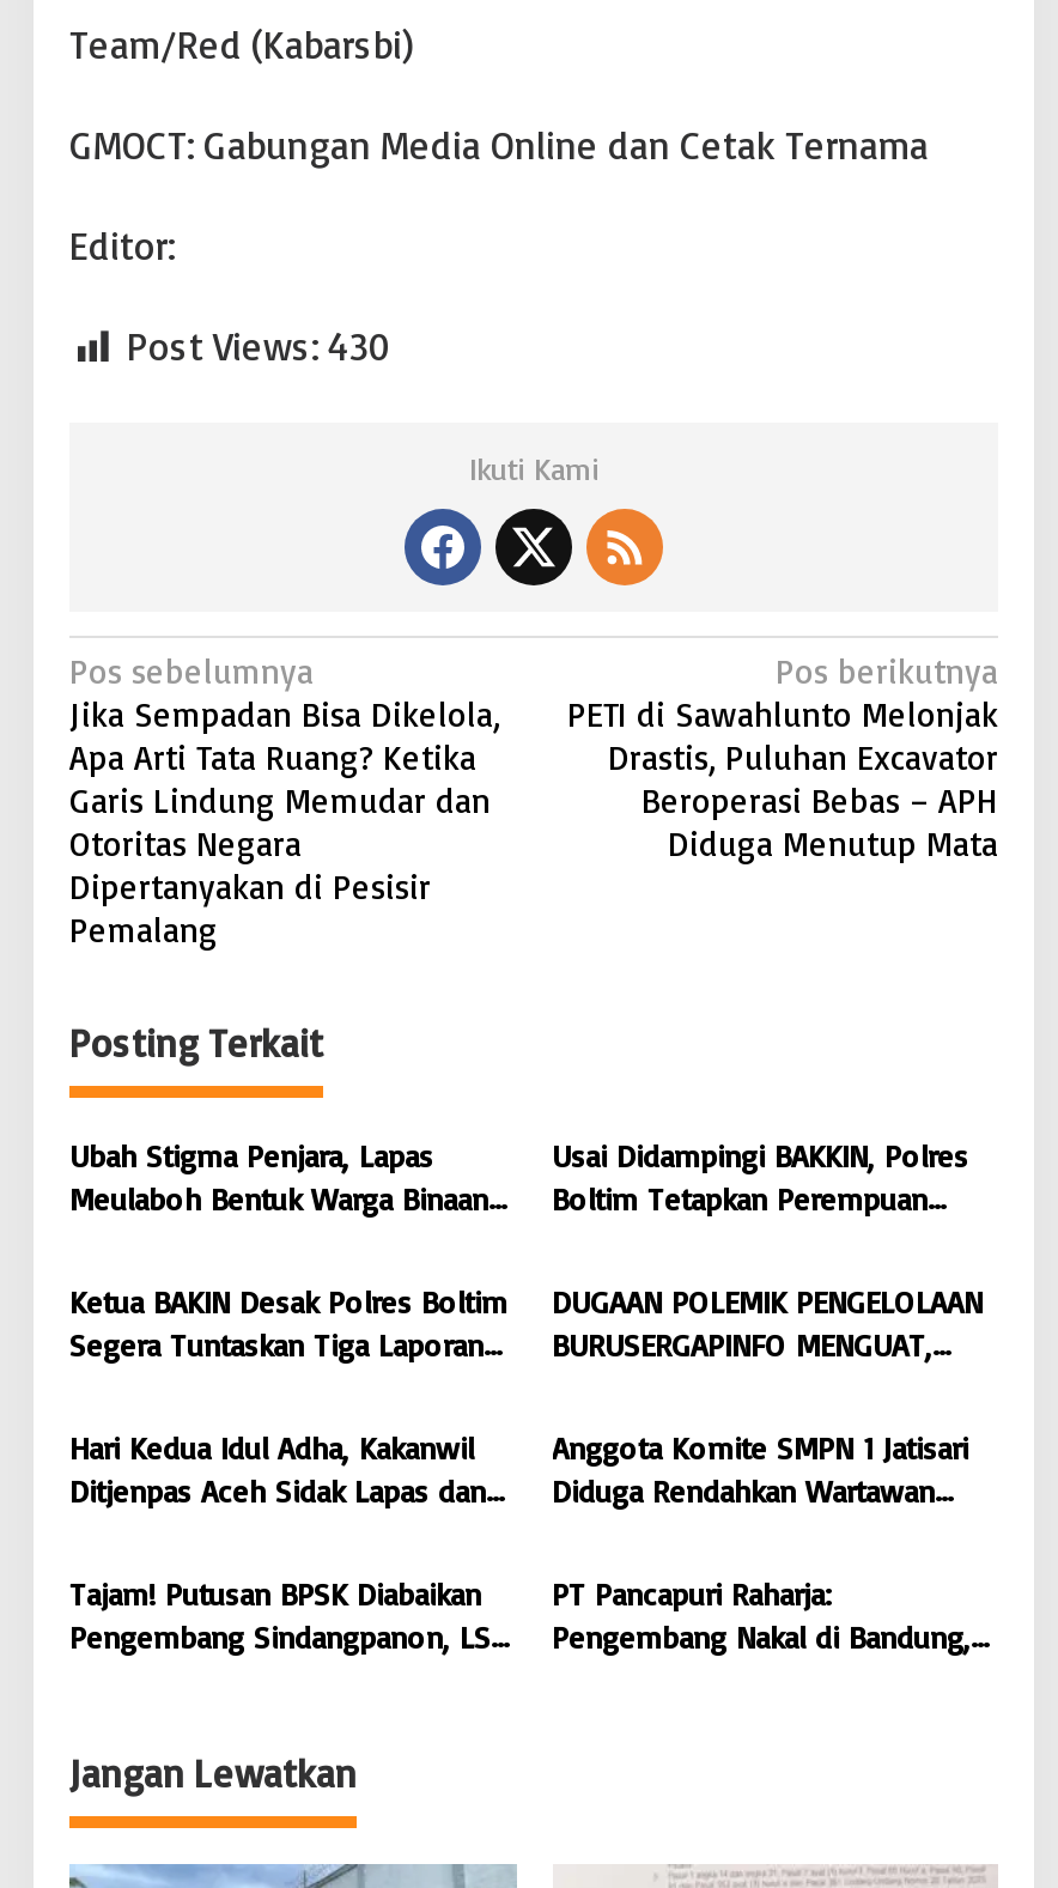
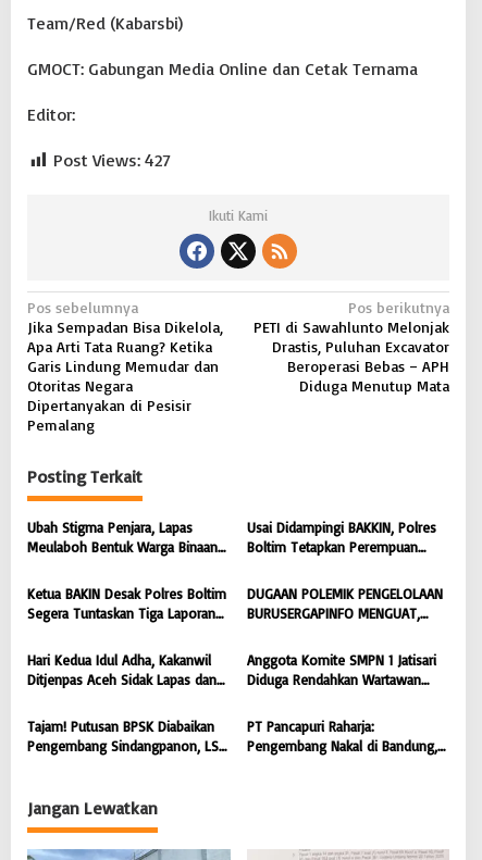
[127,321,390,369] Post Views: 430 -> [53,149,171,170] Post Views: 427

